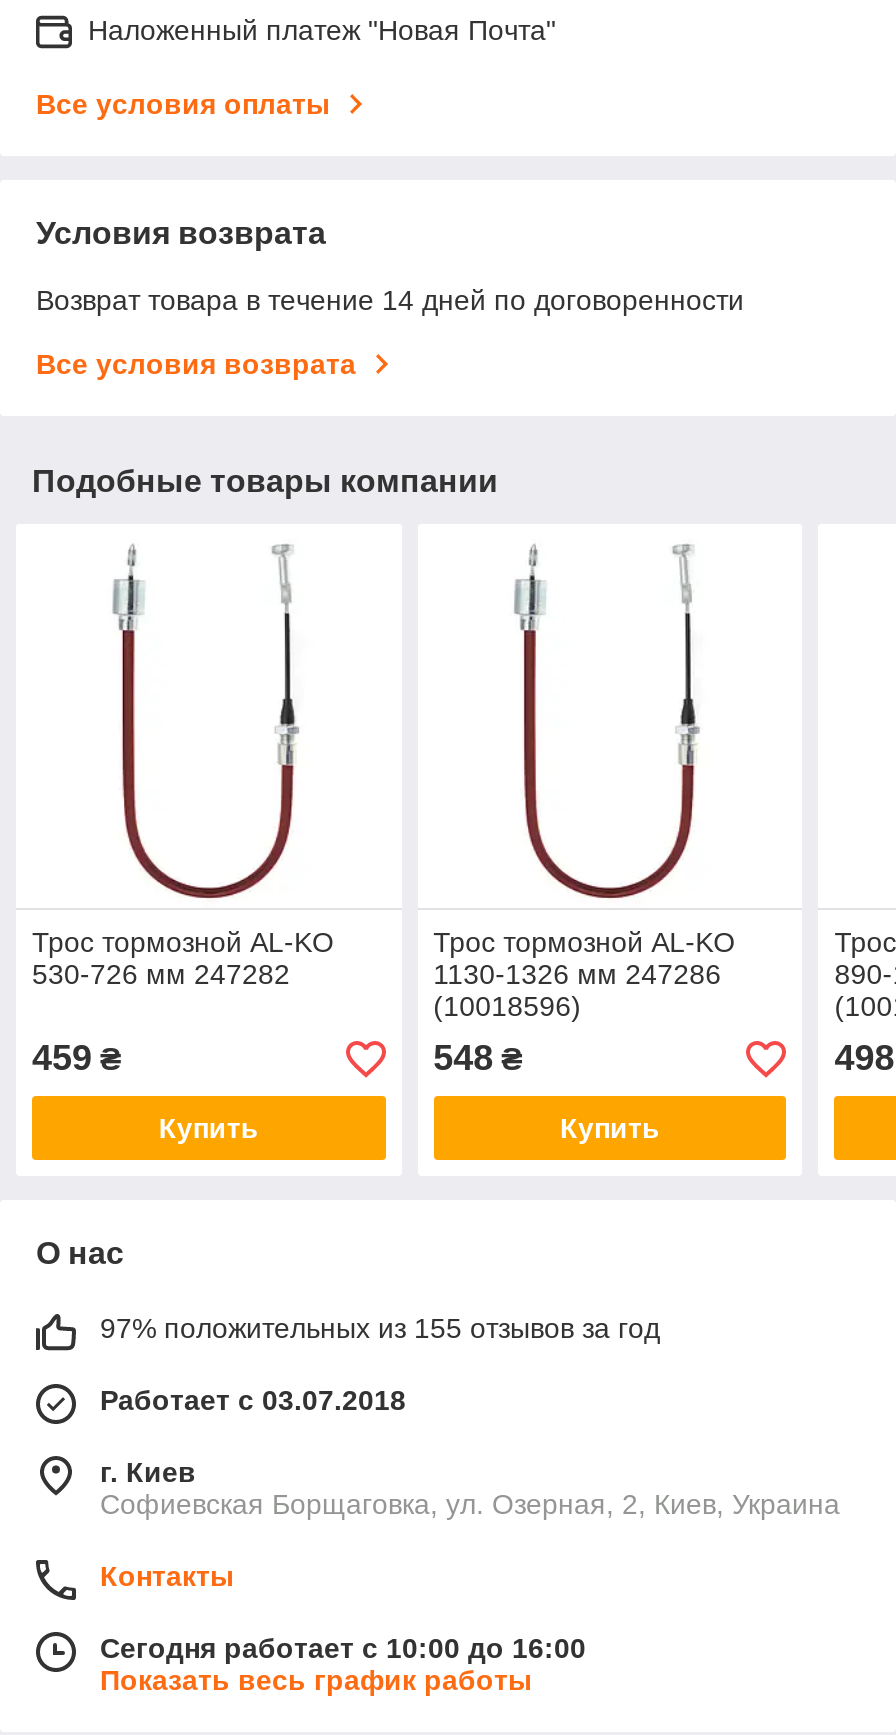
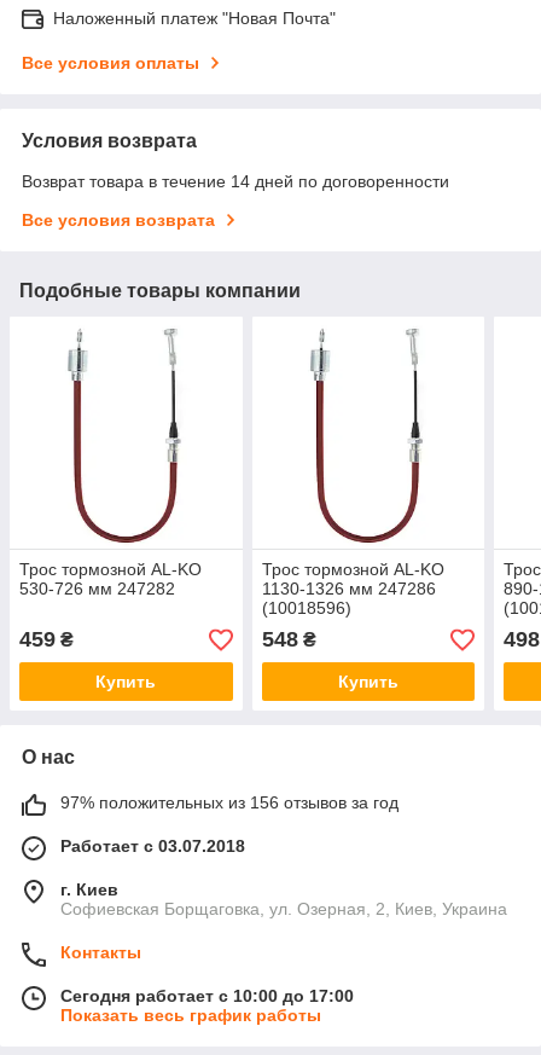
[100,1313,660,1345] 97% положительных из 155 отзывов за год -> [60,793,399,813] 97% положительных из 156 отзывов за год
[100,1633,586,1665] Сегодня работает с 10:00 до 16:00 -> [60,987,354,1006] Сегодня работает с 10:00 до 17:00

